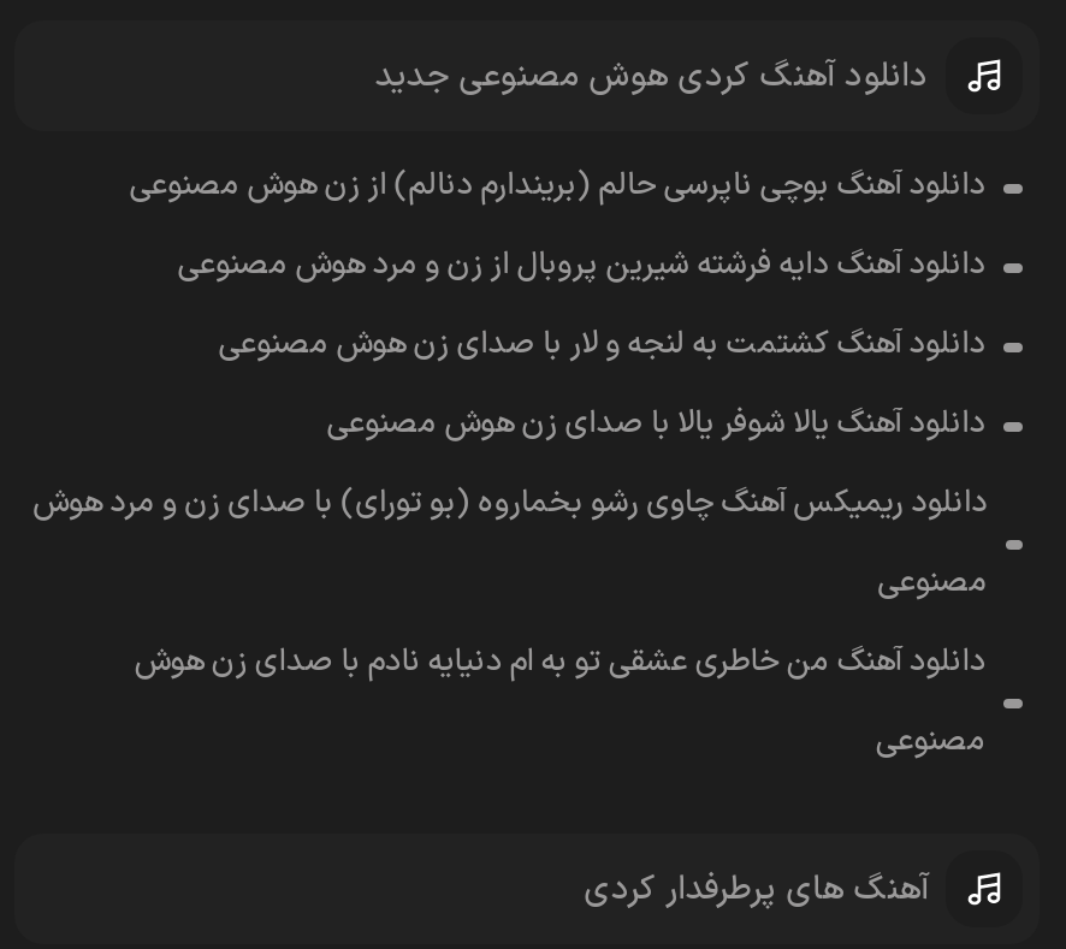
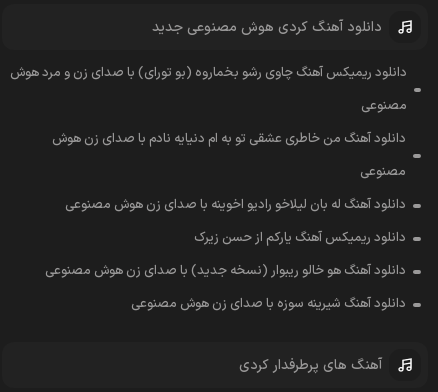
[129,163,986,449] دانلود آهنگ بوچی ناپرسی حالم (بریندارم دنالم) از زن هوش مصنوعی | دانلود آهنگ دایه فرشته شیرین پروبال از زن و مرد هوش مصنوعی | دانلود آهنگ کشتمت به لنجه و لار با صدای زن هوش مصنوعی | دانلود آهنگ یالا شوفر یالا با صدای زن هوش مصنوعی -> none
moved [33,480,988,766] -> [10,63,407,182]: دانلود ریمیکس آهنگ چاوی رشو بخماروه (بو تورای) با صدای زن و مرد هوش | مصنوعی | دانلود آهنگ من خاطری عشقی تو به ام دنیایه نادم با صدای زن هوش | مصنوعی
none -> [45,195,406,314] دانلود آهنگ له بان لیلاخو رادیو اخوینه با صدای زن هوش مصنوعی | دانلود ریمیکس آهنگ یارکم از حسن زیرک | دانلود آهنگ هو خالو ریبوار (نسخه جدید) با صدای زن هوش مصنوعی | دانلود آهنگ شیرینه سوزه با صدای زن هوش مصنوعی

